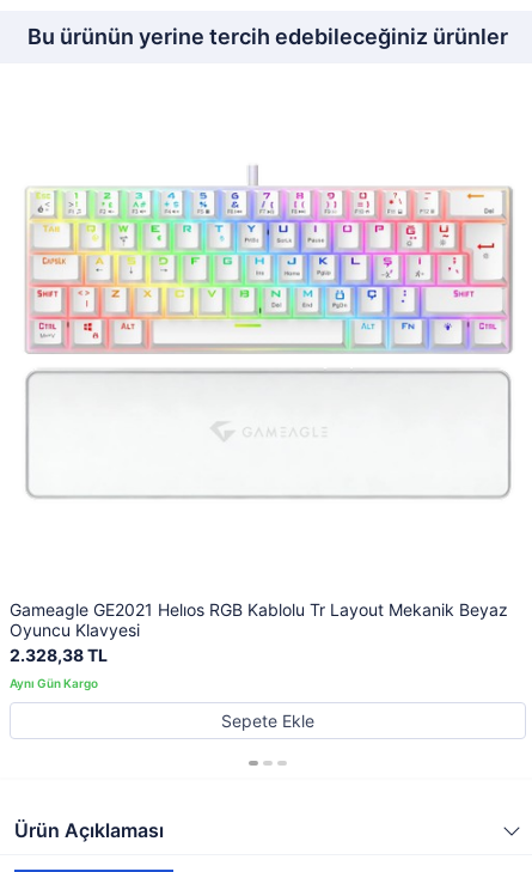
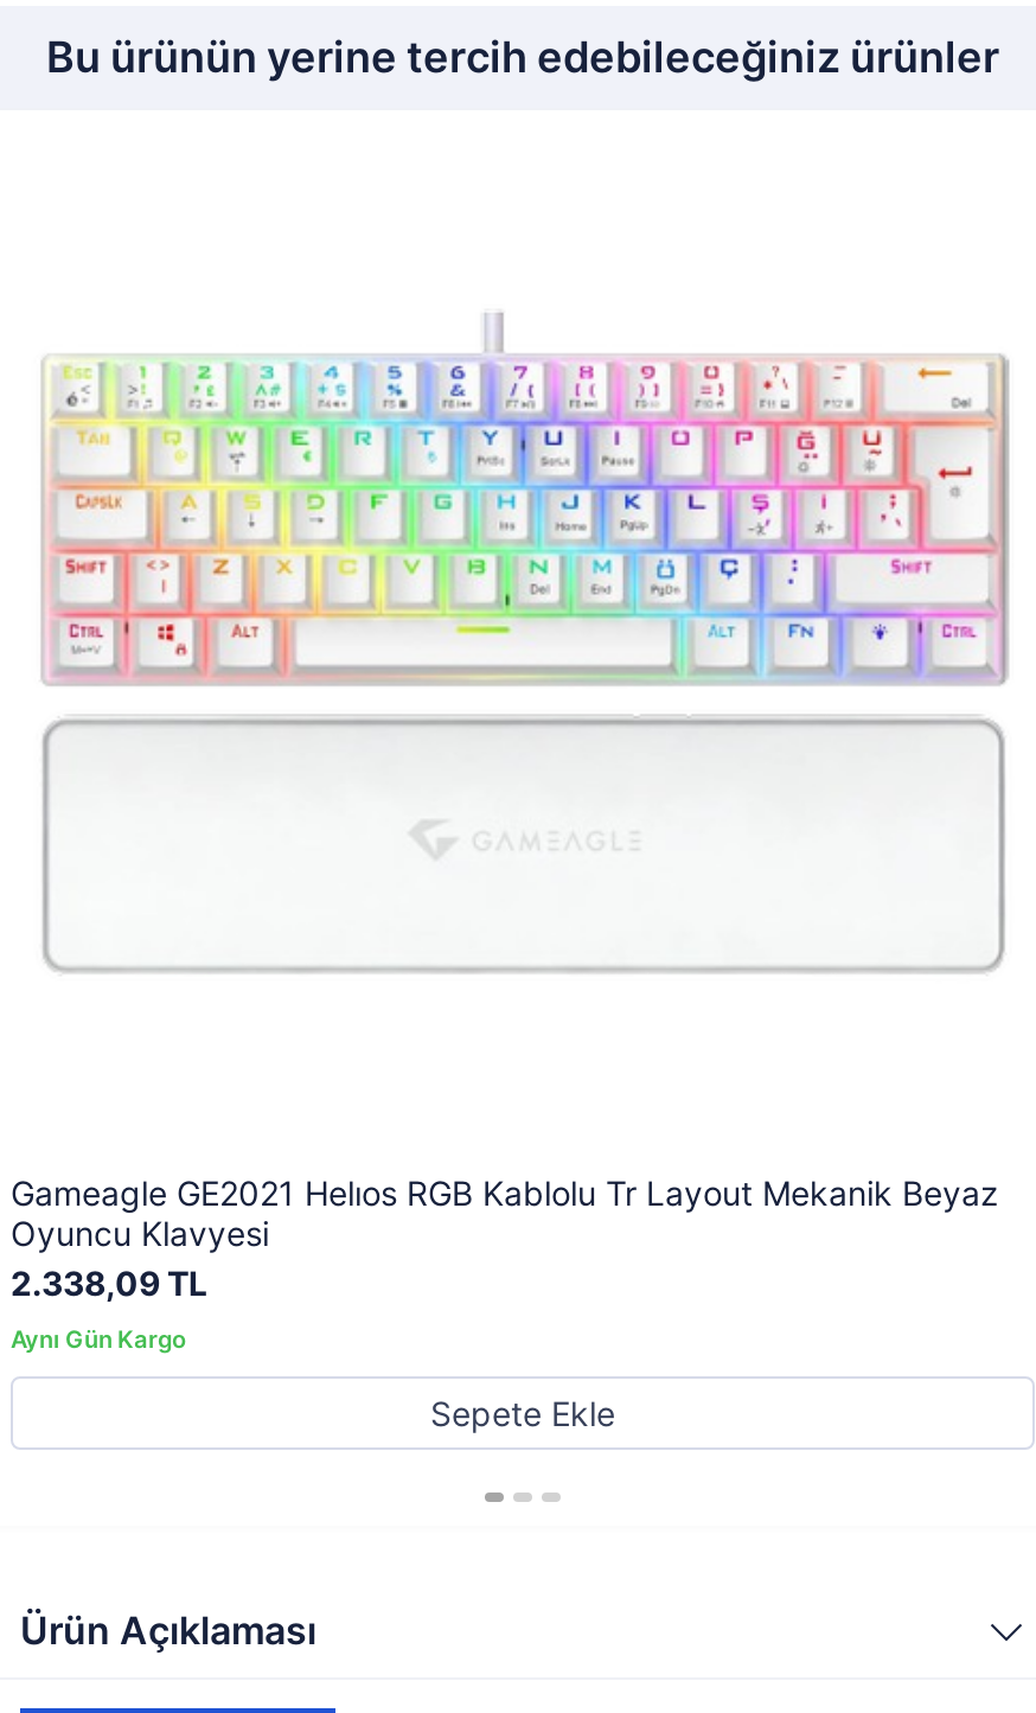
[10,645,108,665] 2.328,38 TL -> [11,1263,207,1303] 2.338,09 TL

